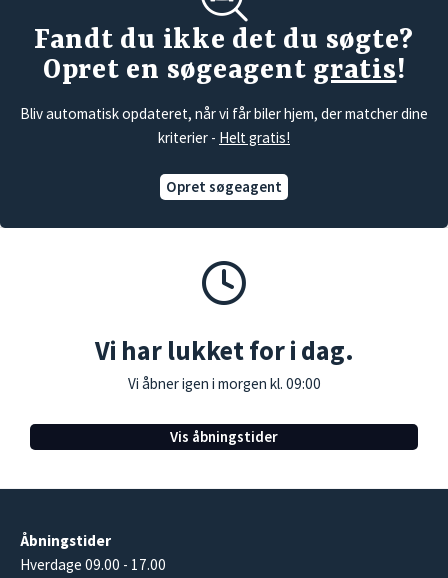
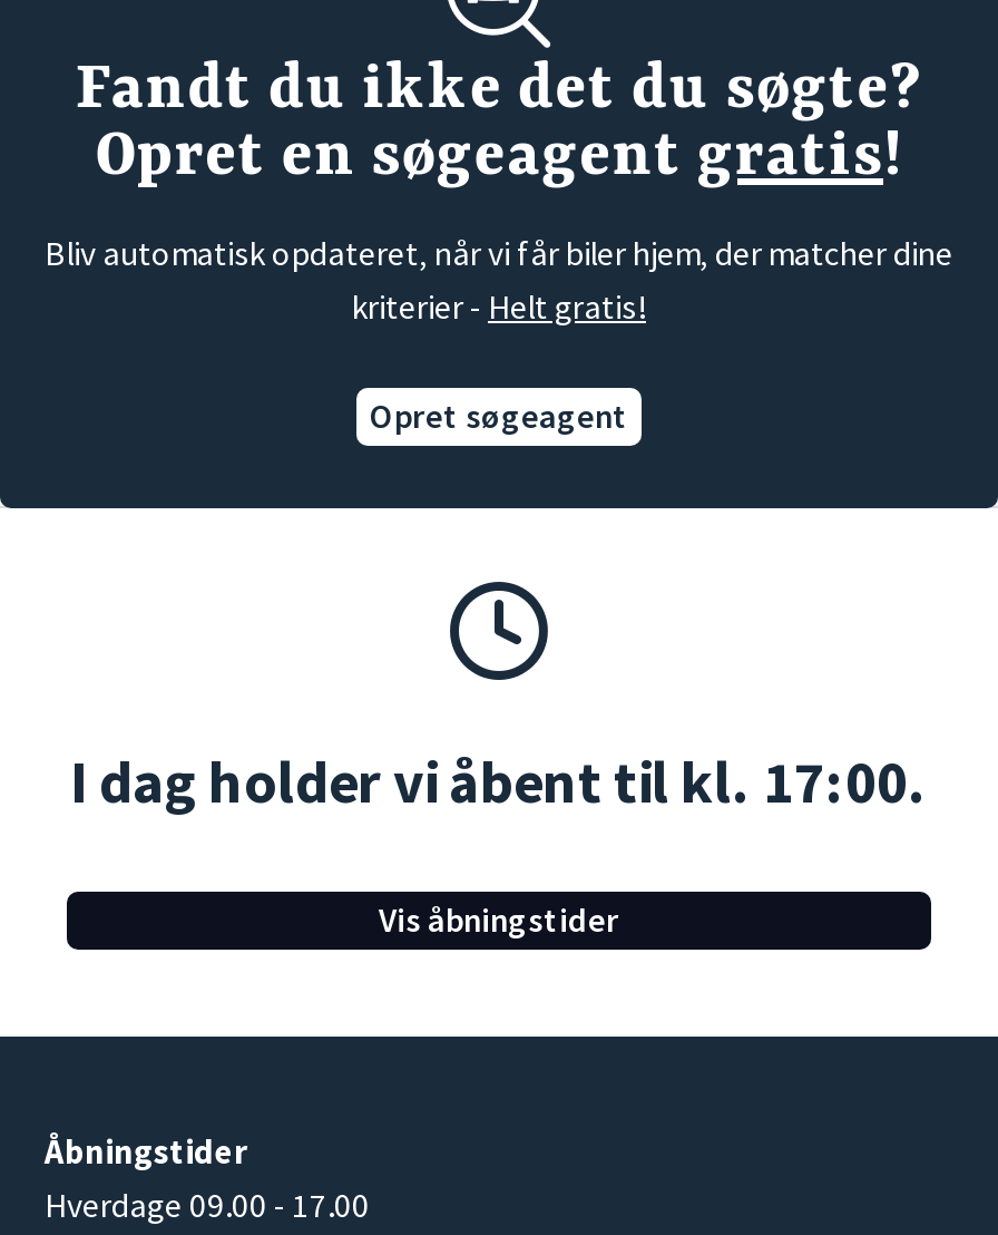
[94,334,353,393] Vi har lukket for i dag. | Vi åbner igen i morgen kl. 09:00 -> [70,745,928,819] I dag holder vi åbent til kl. 17:00.

